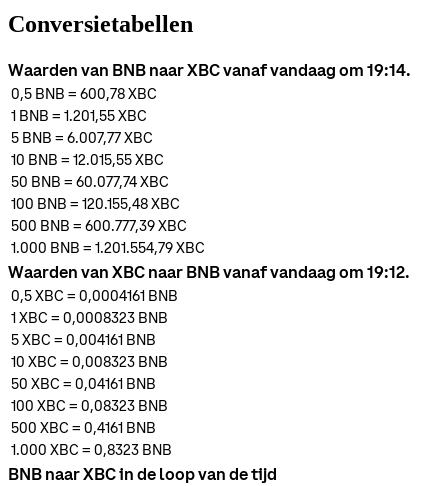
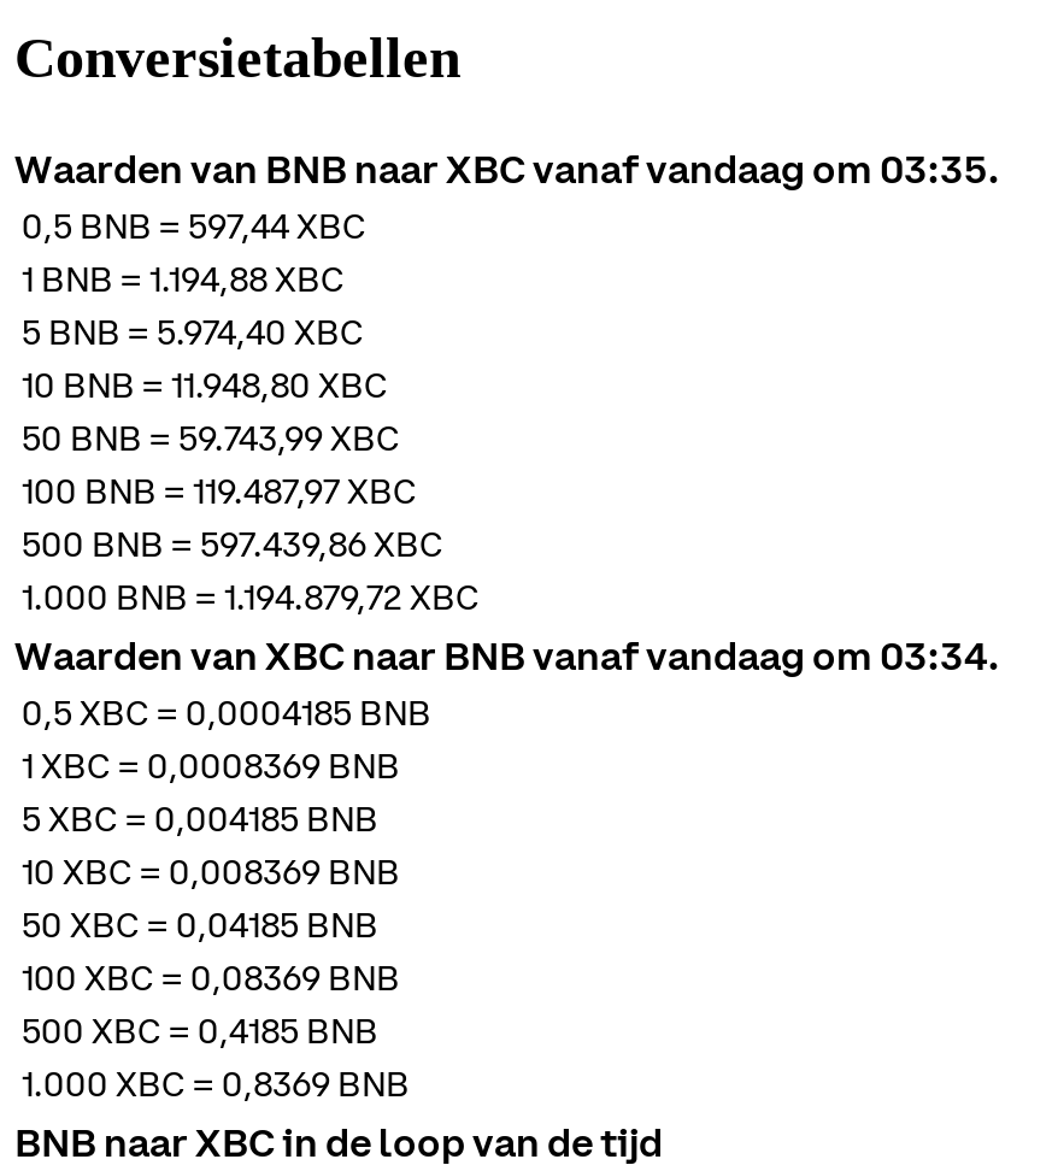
[8,59,411,79] Waarden van BNB naar XBC vanaf vandaag om 19:14. -> [14,143,1000,192] Waarden van BNB naar XBC vanaf vandaag om 03:35.
[11,84,157,102] 0,5 BNB = 600,78 XBC -> [22,204,366,247] 0,5 BNB = 597,44 XBC
[11,106,147,124] 1 BNB = 1.201,55 XBC -> [22,257,345,300] 1 BNB = 1.194,88 XBC
[11,128,153,146] 5 BNB = 6.007,77 XBC -> [22,310,364,353] 5 BNB = 5.974,40 XBC
[11,150,164,168] 10 BNB = 12.015,55 XBC -> [22,363,388,406] 10 BNB = 11.948,80 XBC
[11,172,169,190] 50 BNB = 60.077,74 XBC -> [22,416,400,459] 50 BNB = 59.743,99 XBC
[11,194,180,212] 100 BNB = 120.155,48 XBC -> [22,469,417,512] 100 BNB = 119.487,97 XBC
[11,216,187,234] 500 BNB = 600.777,39 XBC -> [22,522,443,565] 500 BNB = 597.439,86 XBC
[11,238,205,256] 1.000 BNB = 1.201.554,79 XBC -> [22,575,480,618] 1.000 BNB = 1.194.879,72 XBC
[8,261,410,281] Waarden van XBC naar BNB vanaf vandaag om 19:12. -> [14,630,1000,678] Waarden van XBC naar BNB vanaf vandaag om 03:34.
[11,286,178,304] 0,5 XBC = 0,0004161 BNB -> [22,690,431,734] 0,5 XBC = 0,0004185 BNB
[11,308,168,326] 1 XBC = 0,0008323 BNB -> [22,743,400,787] 1 XBC = 0,0008369 BNB
[11,330,156,348] 5 XBC = 0,004161 BNB -> [22,796,378,840] 5 XBC = 0,004185 BNB
[11,352,168,370] 10 XBC = 0,008323 BNB -> [22,849,400,893] 10 XBC = 0,008369 BNB
[11,374,156,392] 50 XBC = 0,04161 BNB -> [22,902,378,946] 50 XBC = 0,04185 BNB
[11,396,168,414] 100 XBC = 0,08323 BNB -> [22,955,400,999] 100 XBC = 0,08369 BNB
[11,418,156,436] 500 XBC = 0,4161 BNB -> [22,1008,378,1052] 500 XBC = 0,4185 BNB
[11,440,172,458] 1.000 XBC = 0,8323 BNB -> [22,1061,410,1105] 1.000 XBC = 0,8369 BNB

